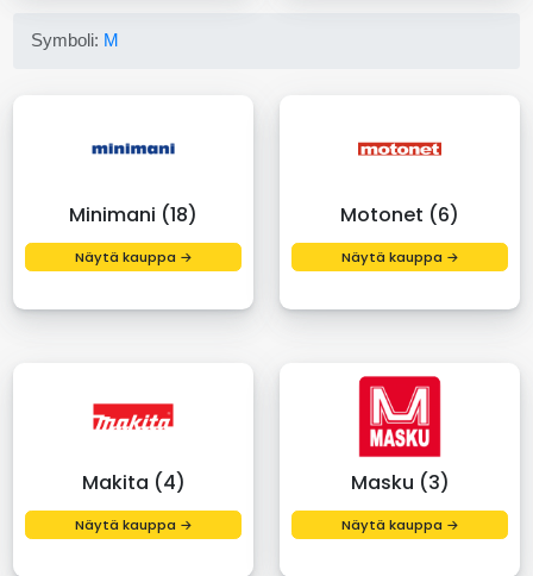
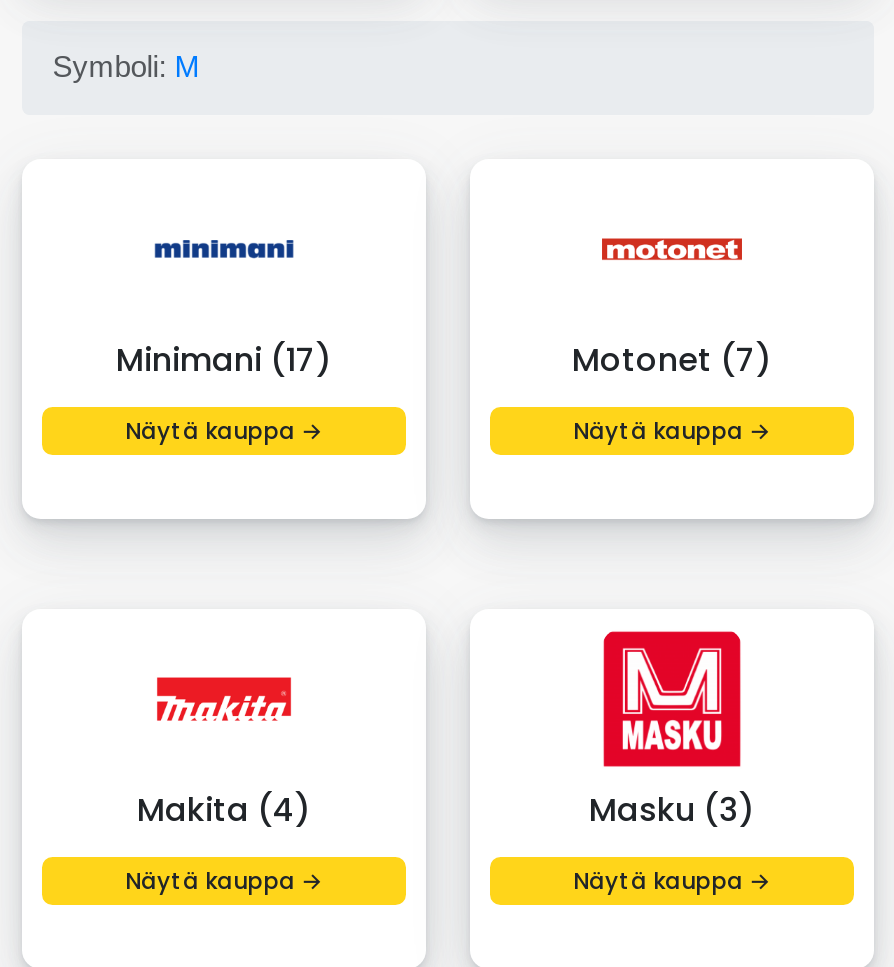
[69,201,197,228] Minimani (18) -> [116,336,332,382] Minimani (17)
[340,201,459,228] Motonet (6) -> [572,336,772,382] Motonet (7)

